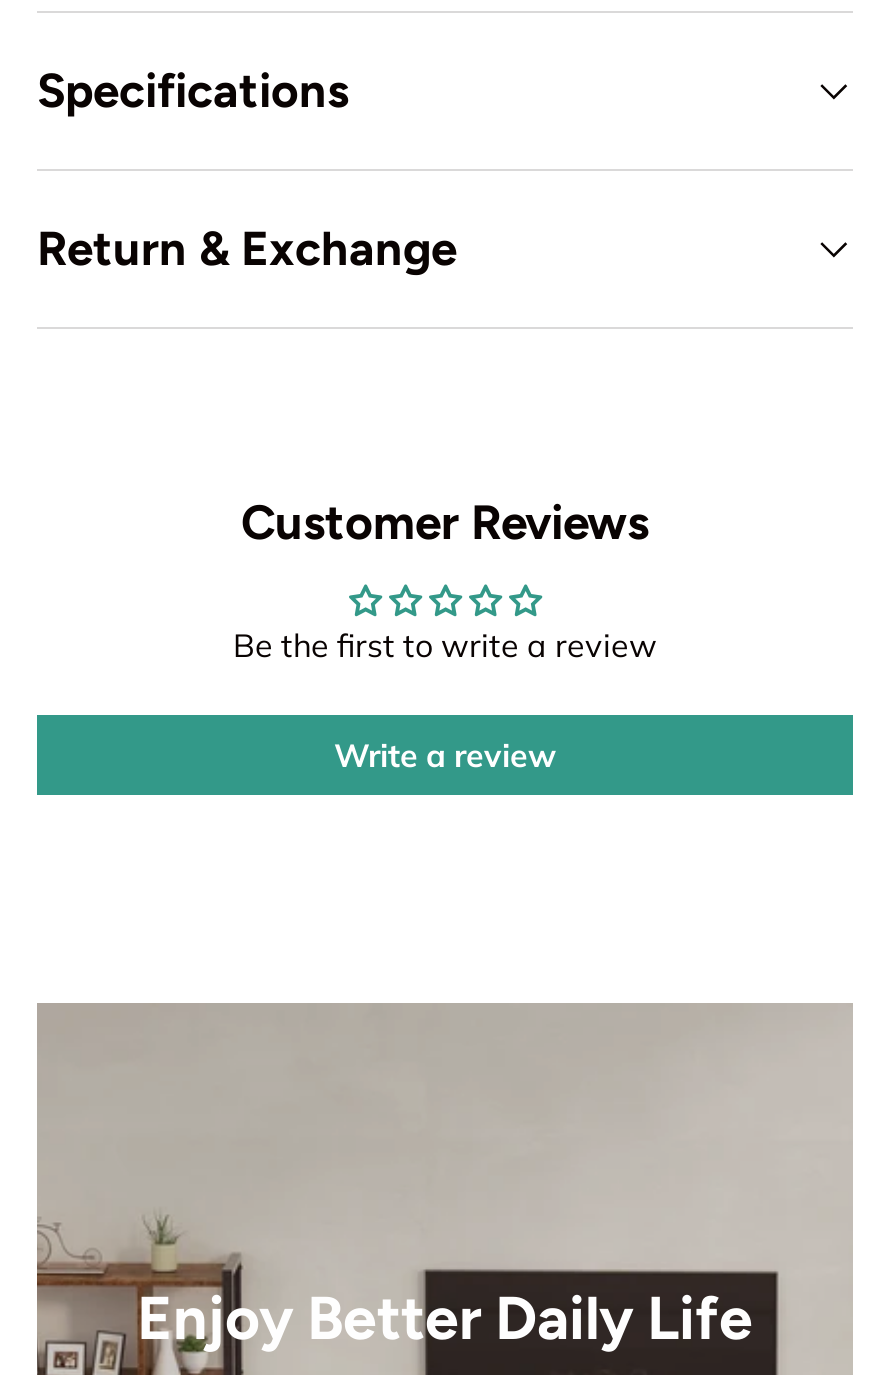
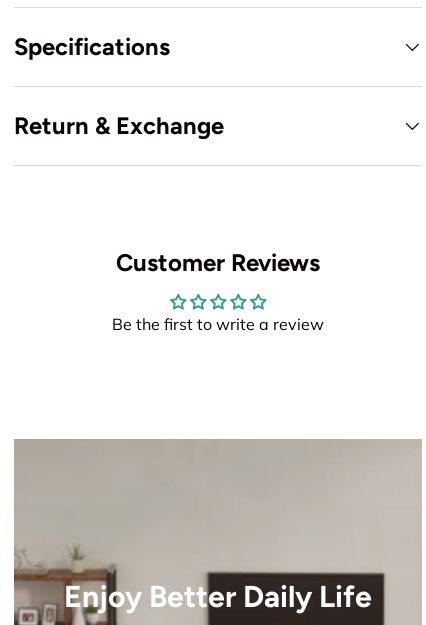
[334,735,556,775] Write a review -> none

